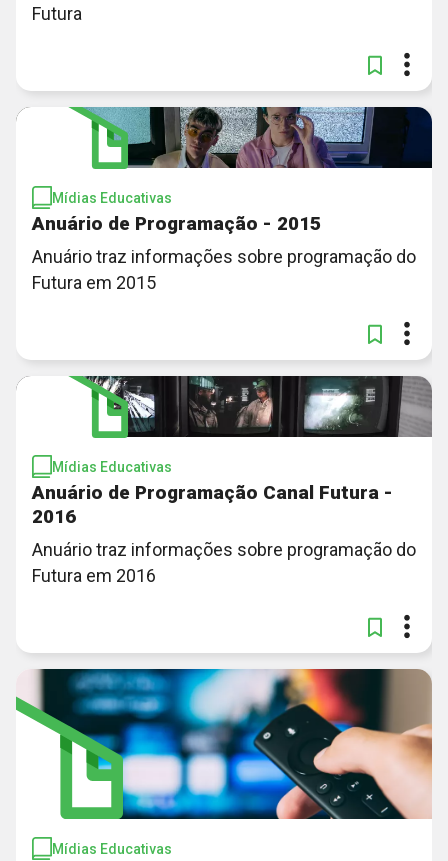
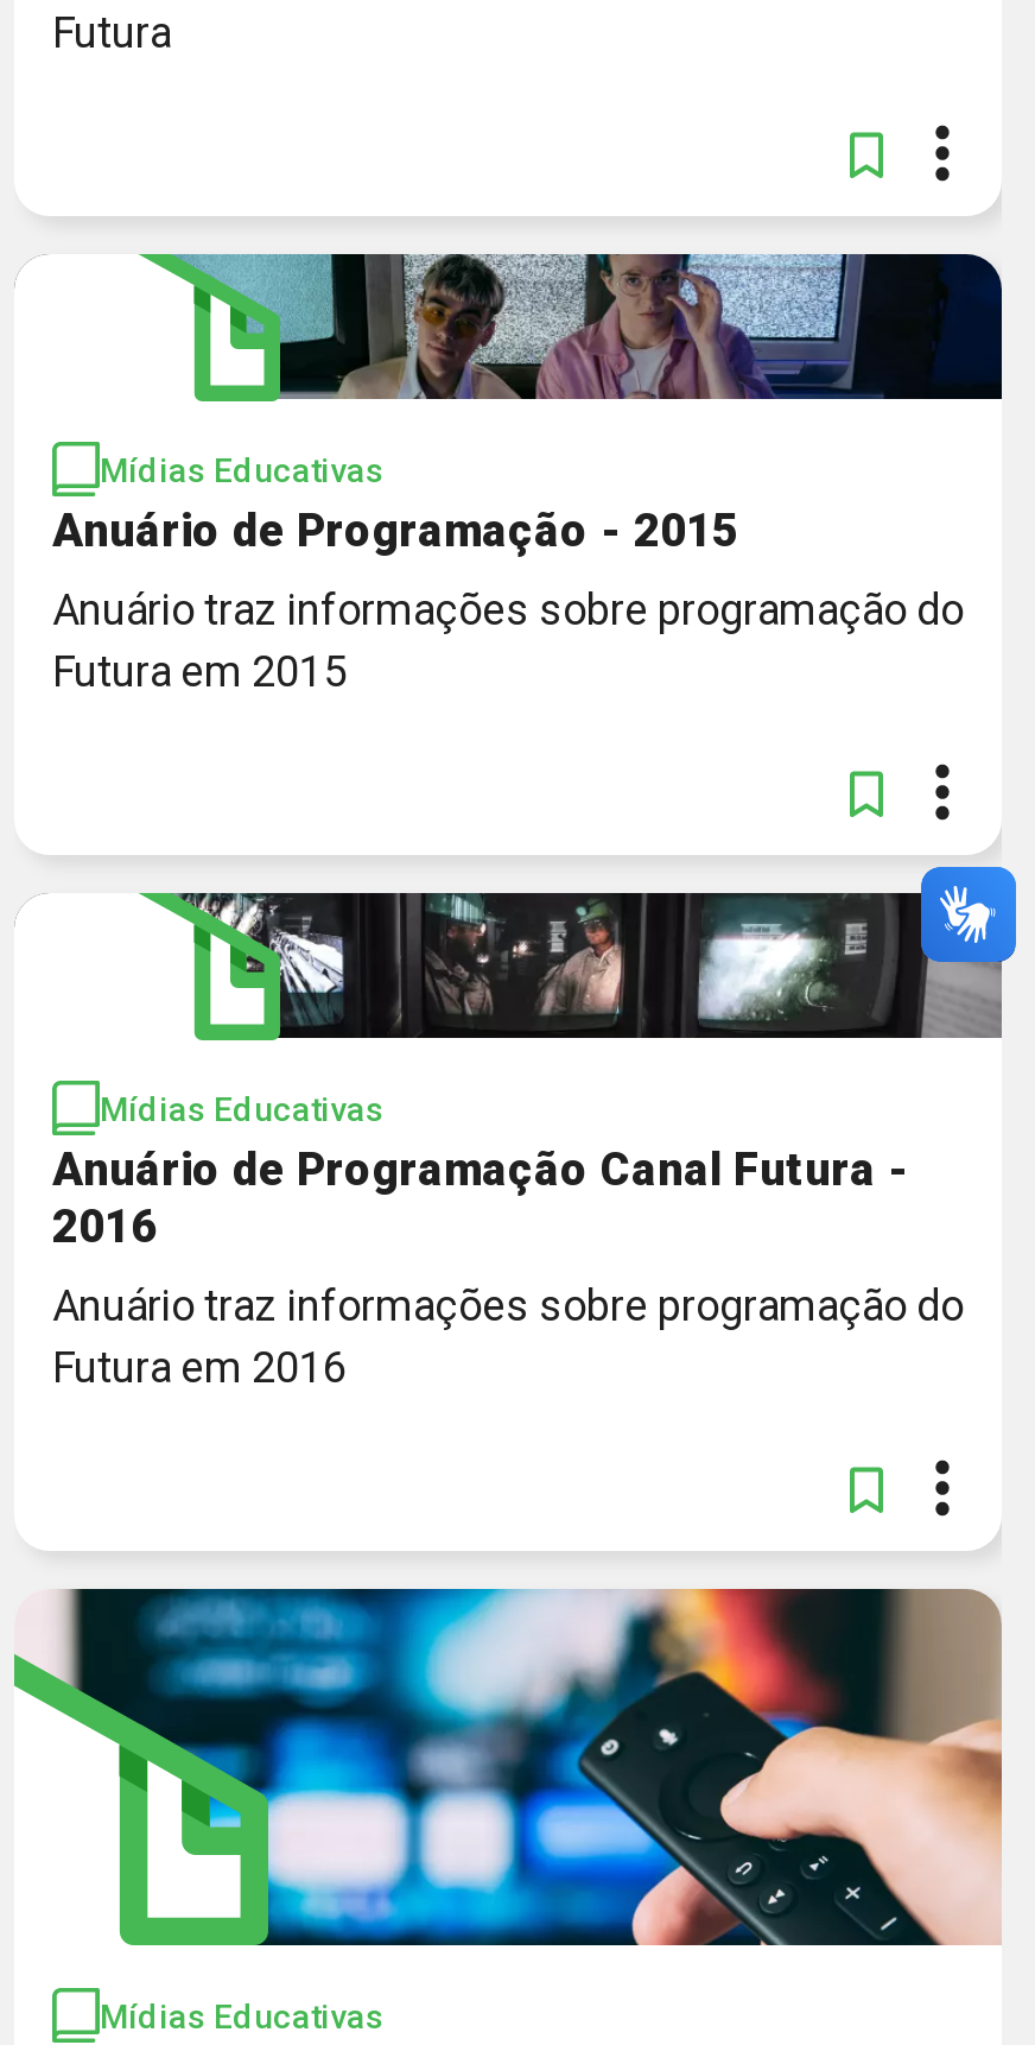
[398,365,438,405] [image] -> [919,865,1018,964] [image]

